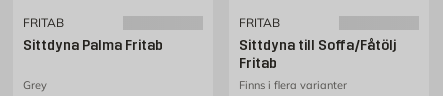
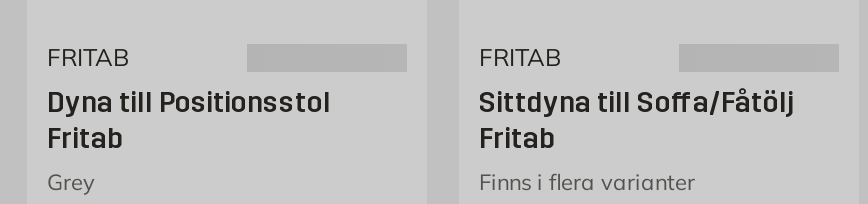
[23,37,163,54] Sittdyna Palma Fritab -> [47,86,331,156] Dyna till Positionsstol | Fritab

